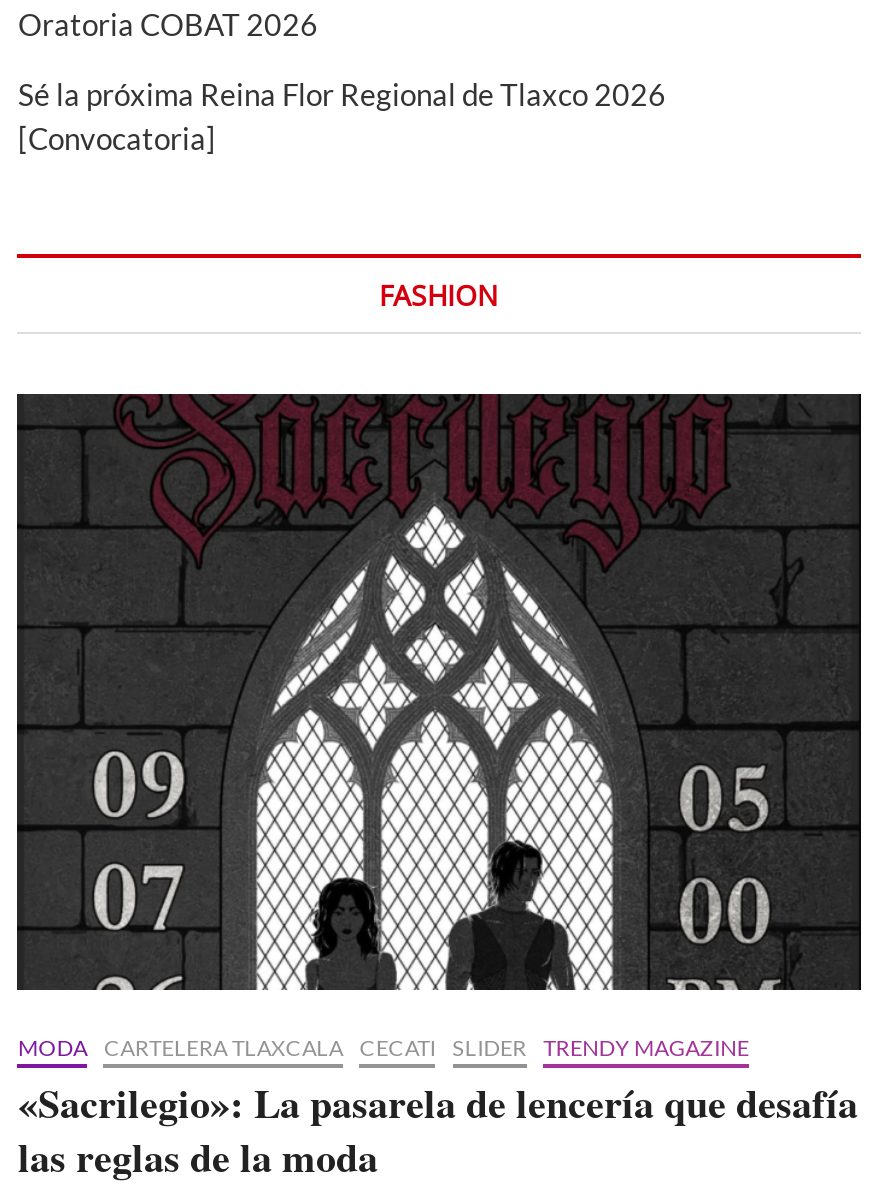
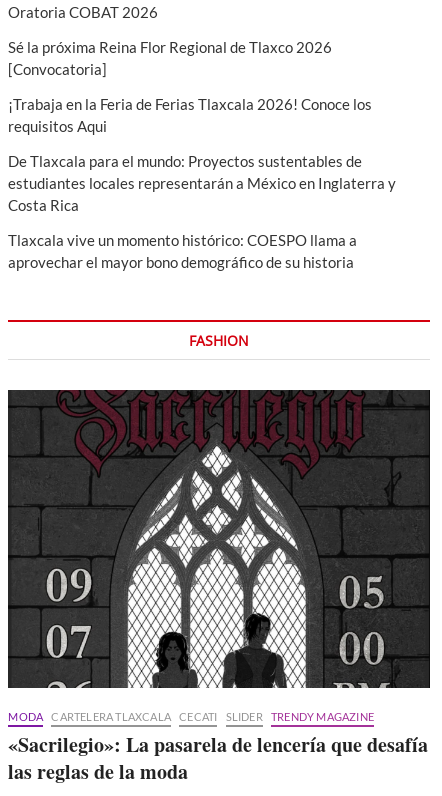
none -> [8,94,396,270] ¡Trabaja en la Feria de Ferias Tlaxcala 2026! Conoce los | requisitos Aqui | De Tlaxcala para el mundo: Proyectos sustentables de | estudiantes locales representarán a México en Inglaterra y | Costa Rica | Tlaxcala vive un momento histórico: COESPO llama a | aprovechar el mayor bono demográfico de su historia

